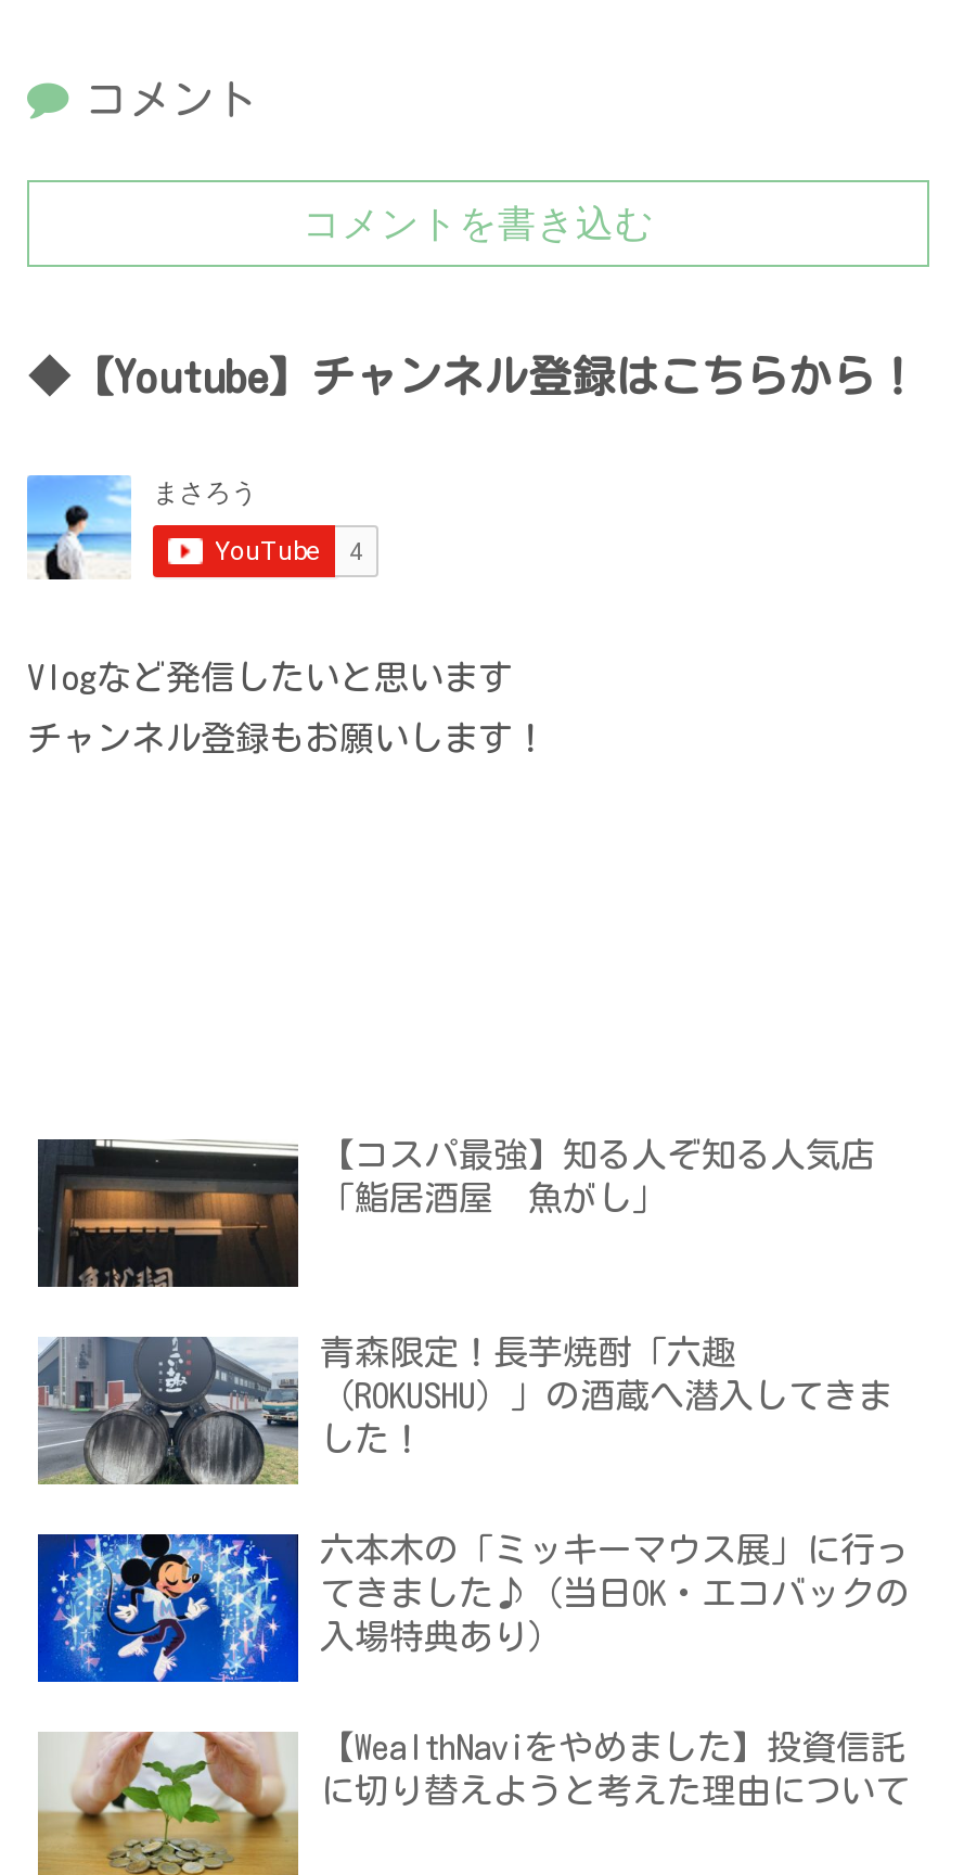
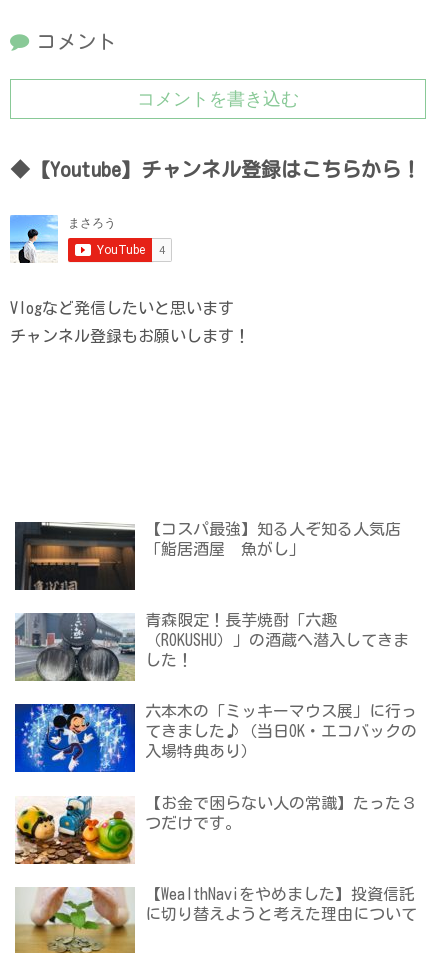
none -> [15,795,417,865] [image] | 【お金で困らない人の常識】たった３ | つだけです。

